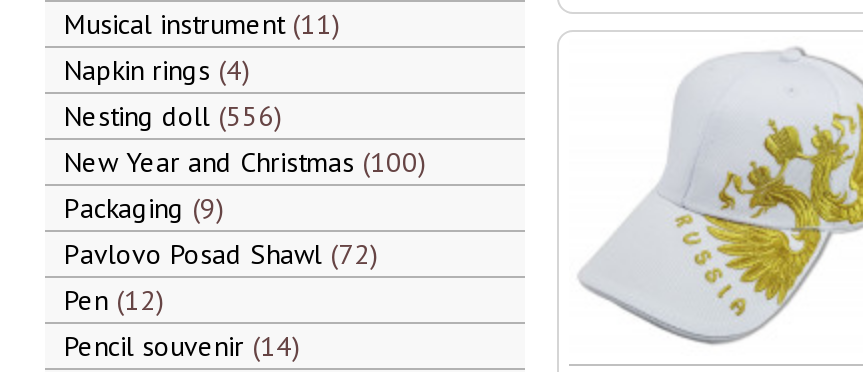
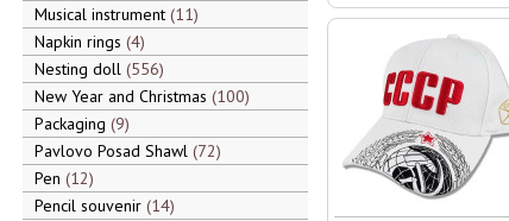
[579,46,857,346] [image] -> [345,29,505,204] [image]

